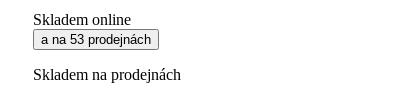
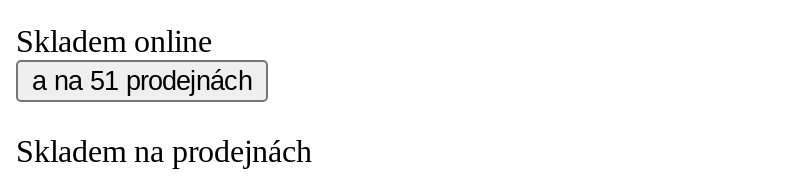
[41,32,151,47] a na 53 prodejnách -> [32,66,252,96] a na 51 prodejnách

